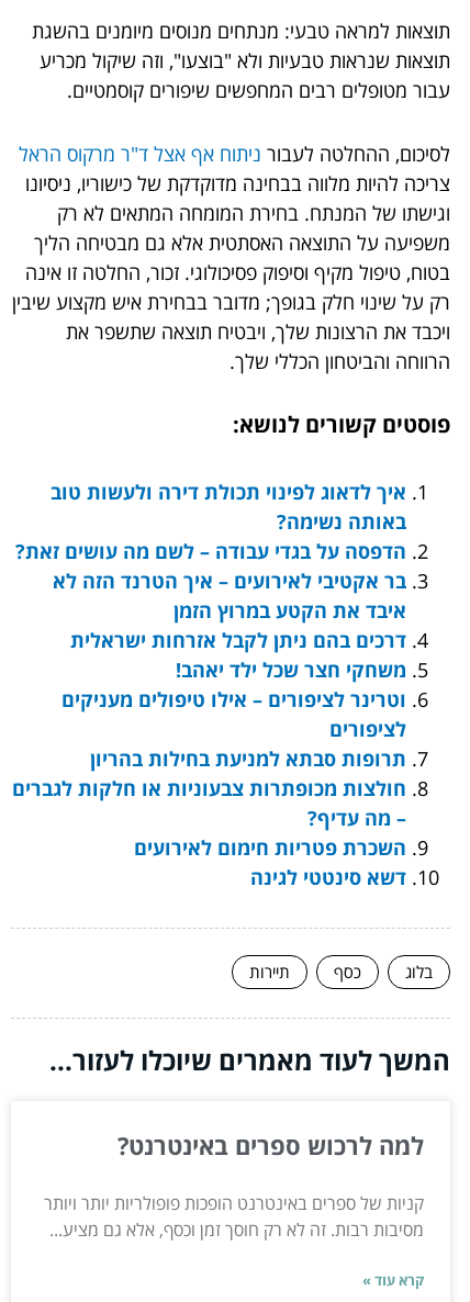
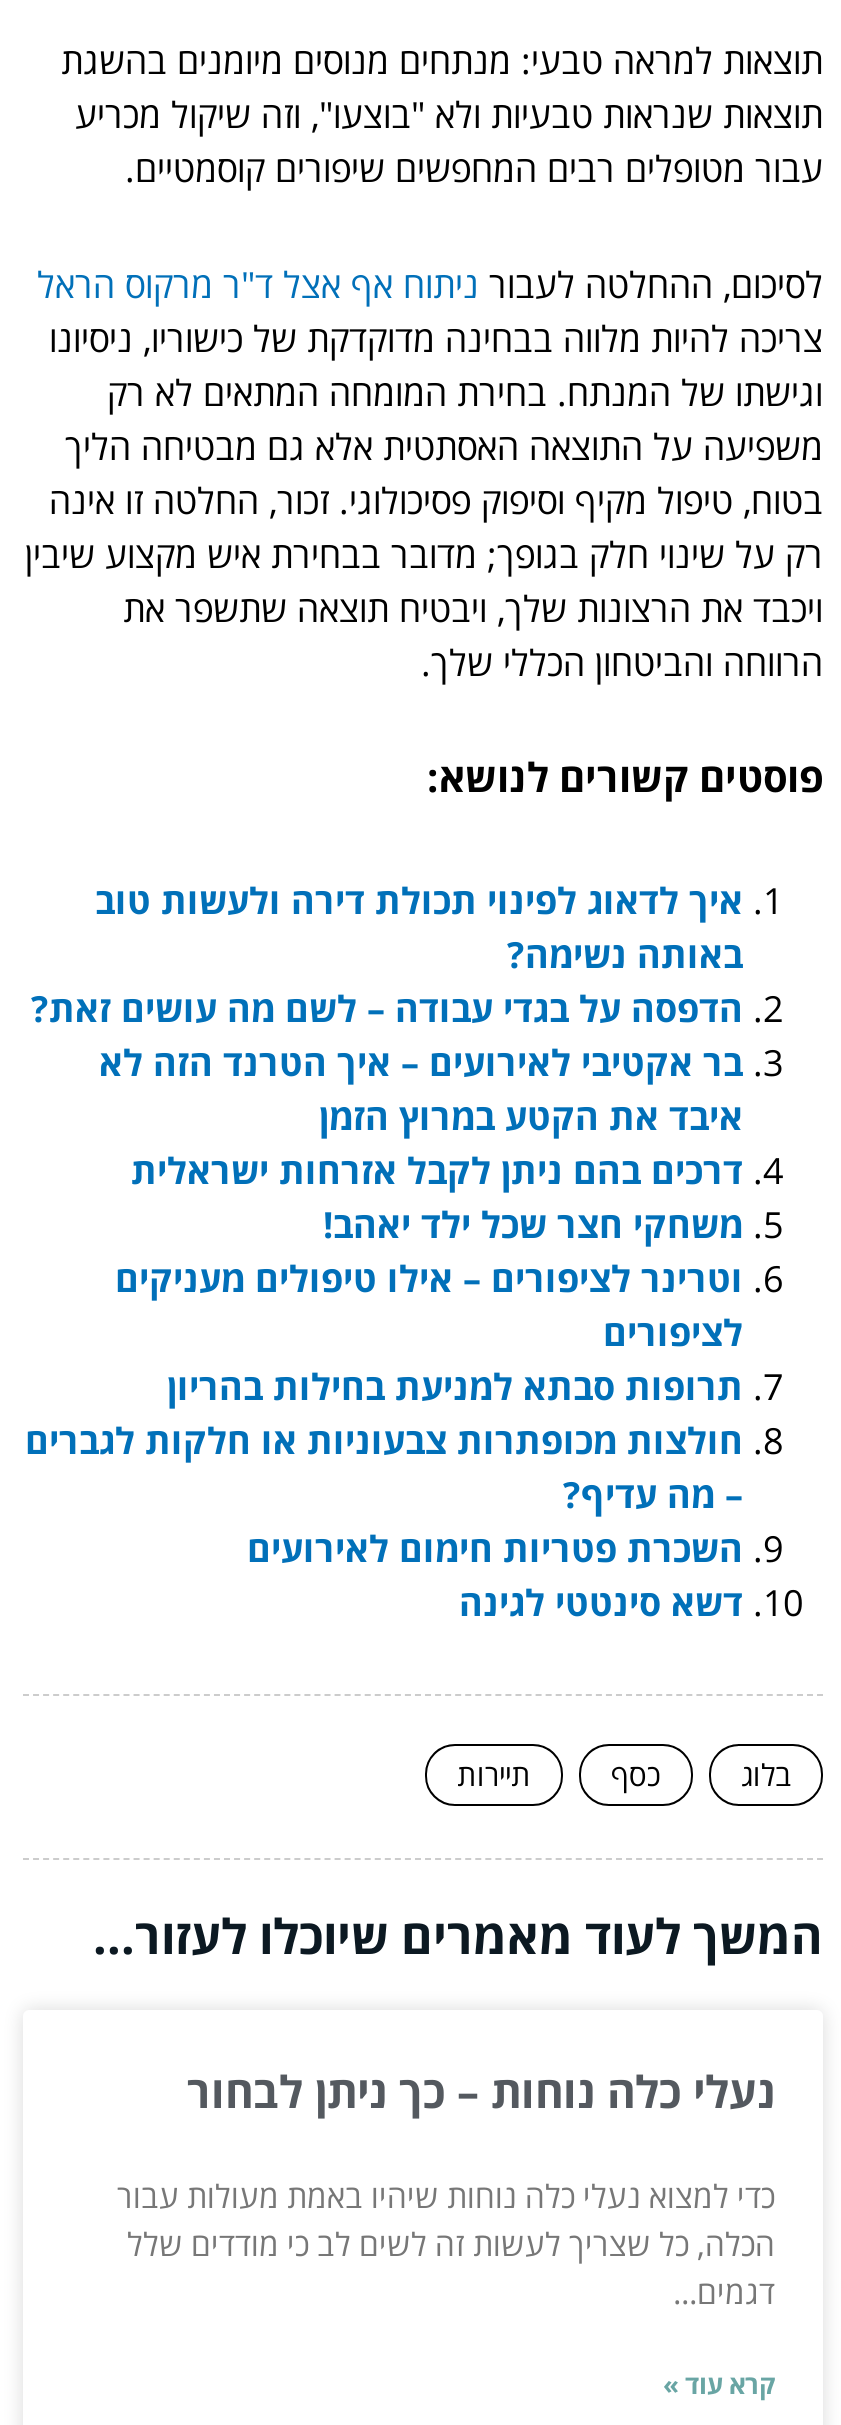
[117,1128,424,1161] למה לרכוש ספרים באינטרנט? -> [187,2060,775,2120] נעלי כלה נוחות – כך ניתן לבחור
[44,1191,424,1241] קניות של ספרים באינטרנט הופכות פופולריות יותר ויותר | מסיבות רבות. זה לא רק חוסך זמן וכסף, אלא גם מציע... -> [117,2174,775,2314] כדי למצוא נעלי כלה נוחות שיהיו באמת מעולות עבור | הכלה, כל שצריך לעשות זה לשים לב כי מודדים שלל | דגמים...

